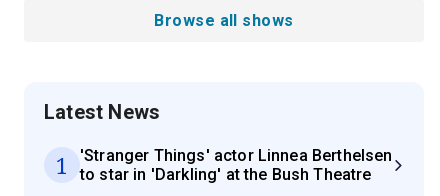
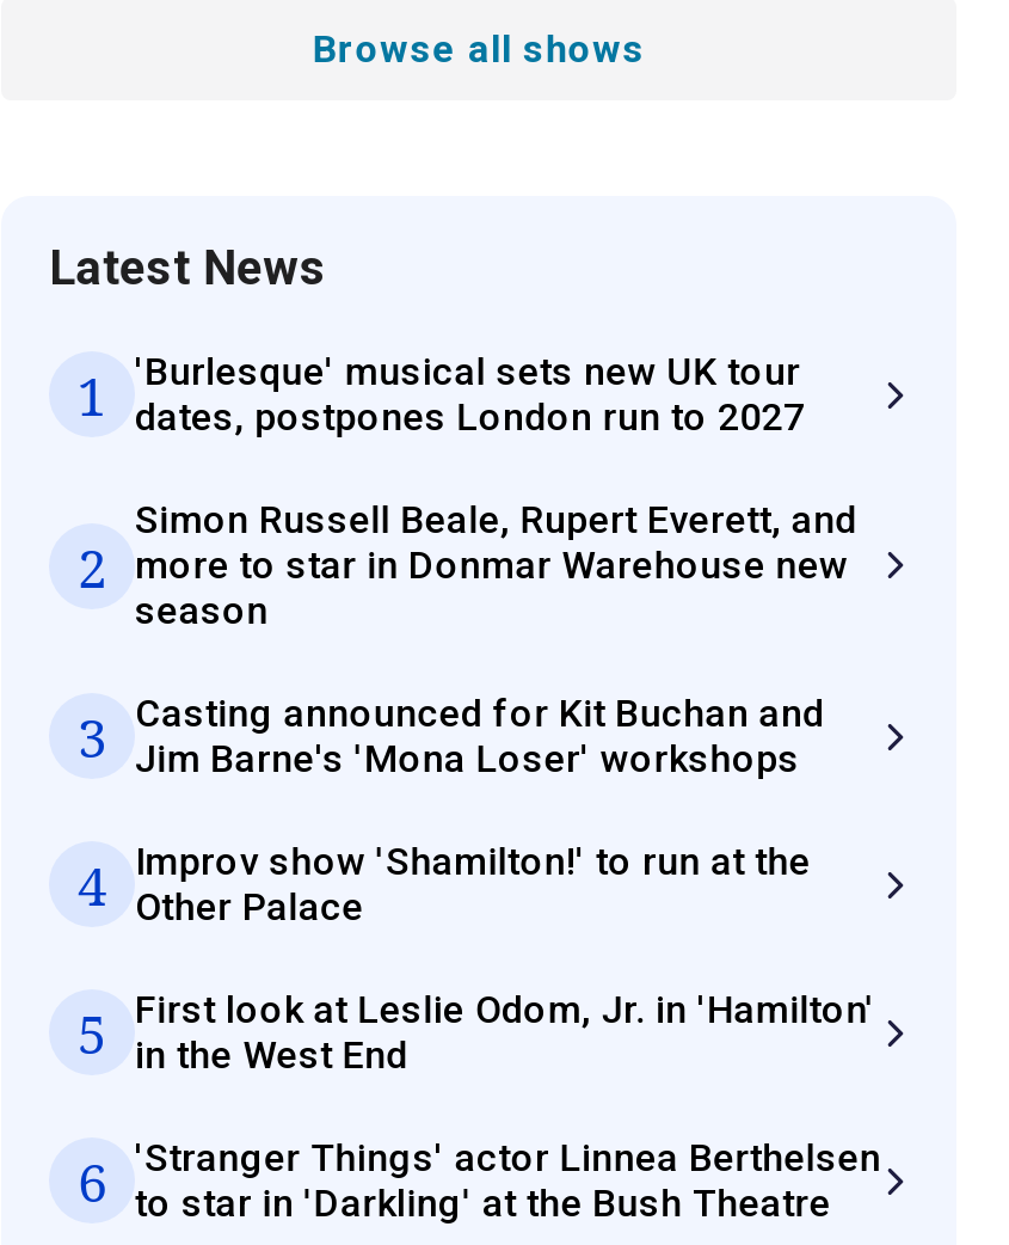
none -> [77,349,805,601] 'Burlesque' musical sets new UK tour | dates, postpones London run to 2027 | 2
none -> [77,498,875,1217] Simon Russell Beale, Rupert Everett, and | more to star in Donmar Warehouse new | season | 3 | Casting announced for Kit Buchan and | Jim Barne's 'Mona Loser' workshops | 4 | Improv show 'Shamilton!' to run at the | Other Palace | 5 | First look at Leslie Odom, Jr. in 'Hamilton' | in the West End | 6

